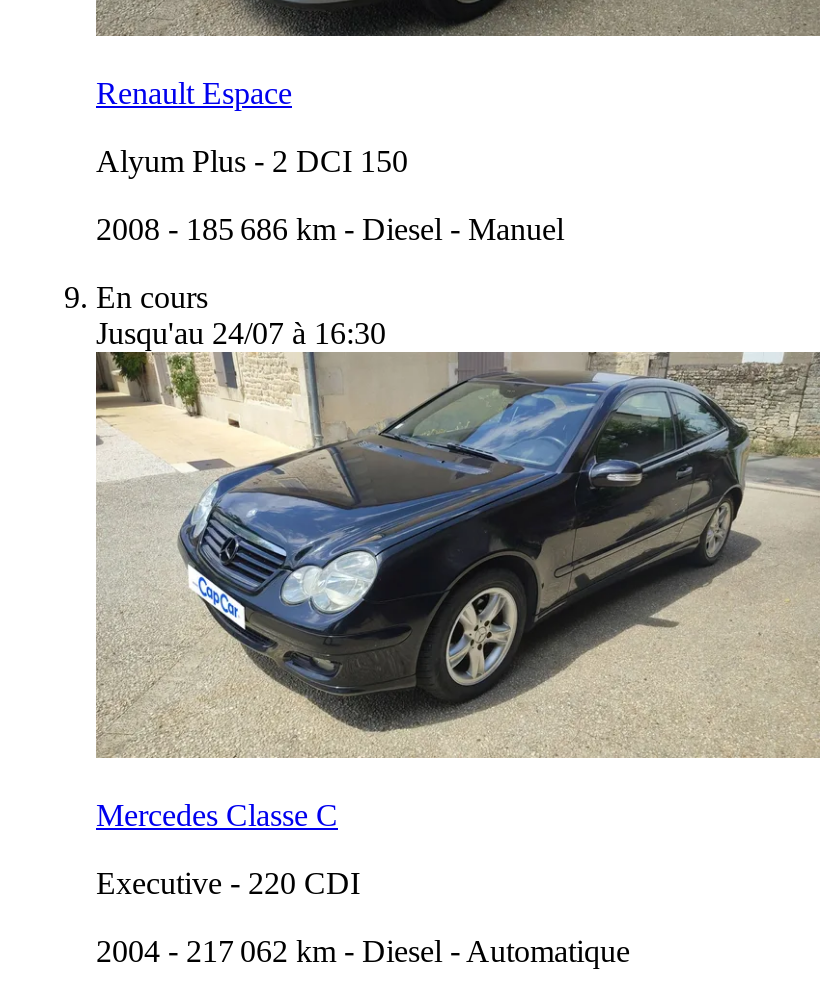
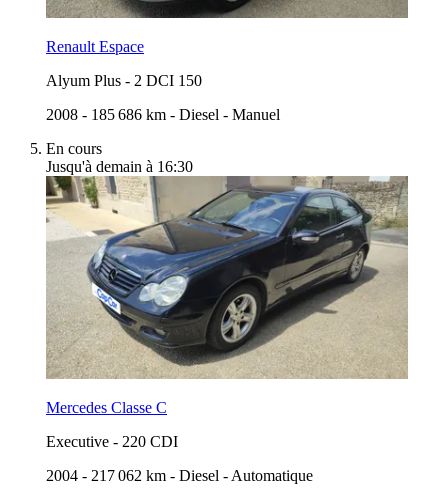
[96,316,386,350] Jusqu'au 24/07 à 16:30 -> [46,158,193,175] Jusqu'à demain à 16:30

